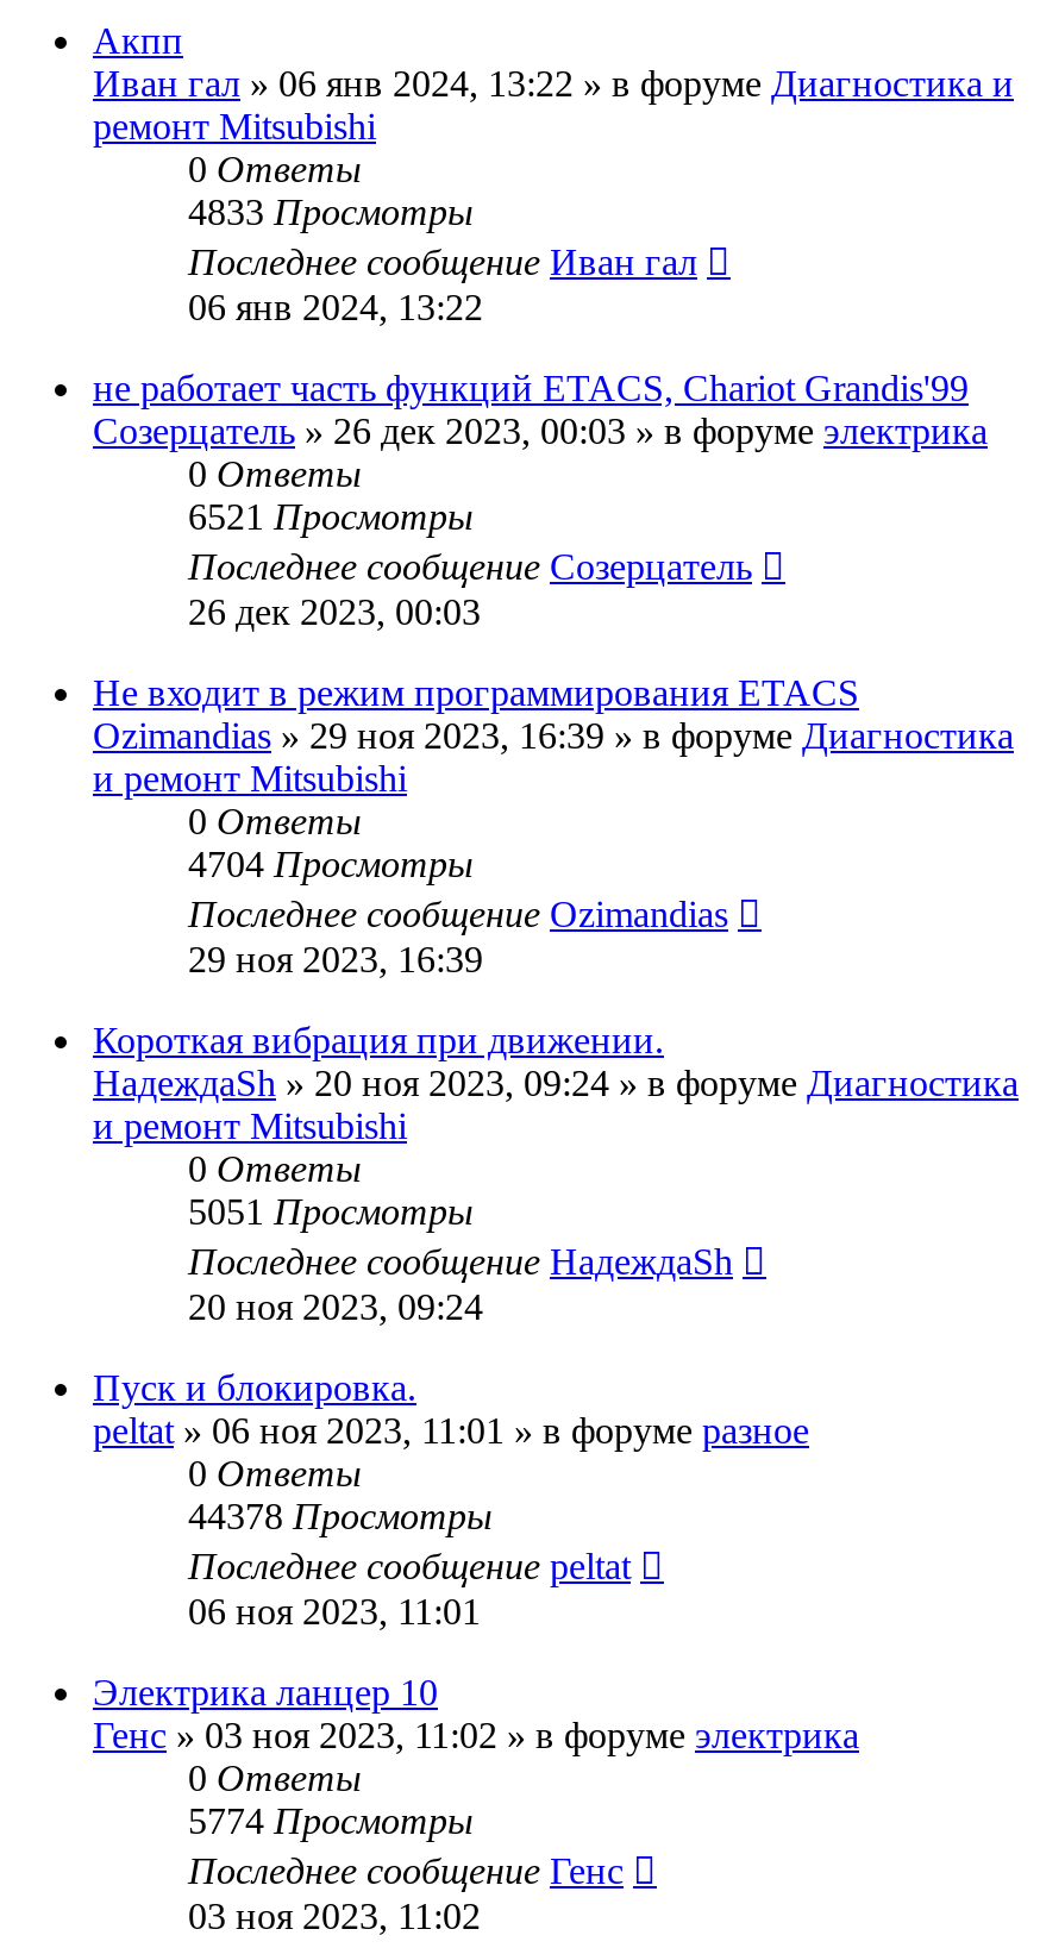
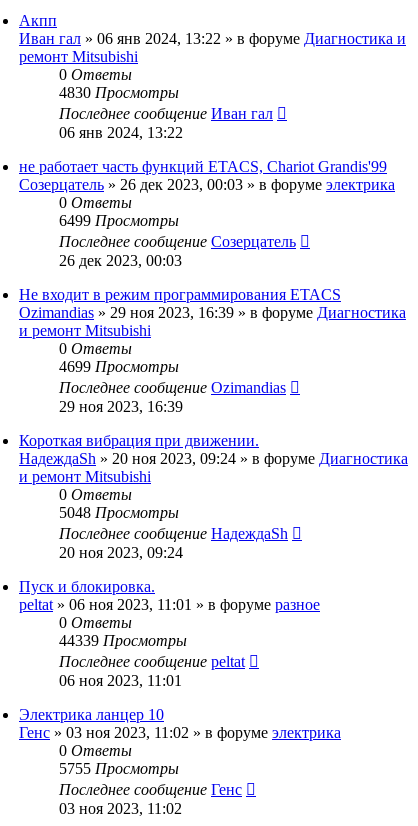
[188,191,474,232] 4833 Просмотры -> [59,84,179,101] 4830 Просмотры
[188,496,474,536] 6521 Просмотры -> [59,212,179,229] 6499 Просмотры
[188,843,474,884] 4704 Просмотры -> [59,358,179,375] 4699 Просмотры
[188,1191,474,1231] 5051 Просмотры -> [59,504,179,521] 5048 Просмотры
[188,1496,493,1536] 44378 Просмотры -> [59,632,187,649] 44339 Просмотры
[188,1800,474,1841] 5774 Просмотры -> [59,760,179,777] 5755 Просмотры

